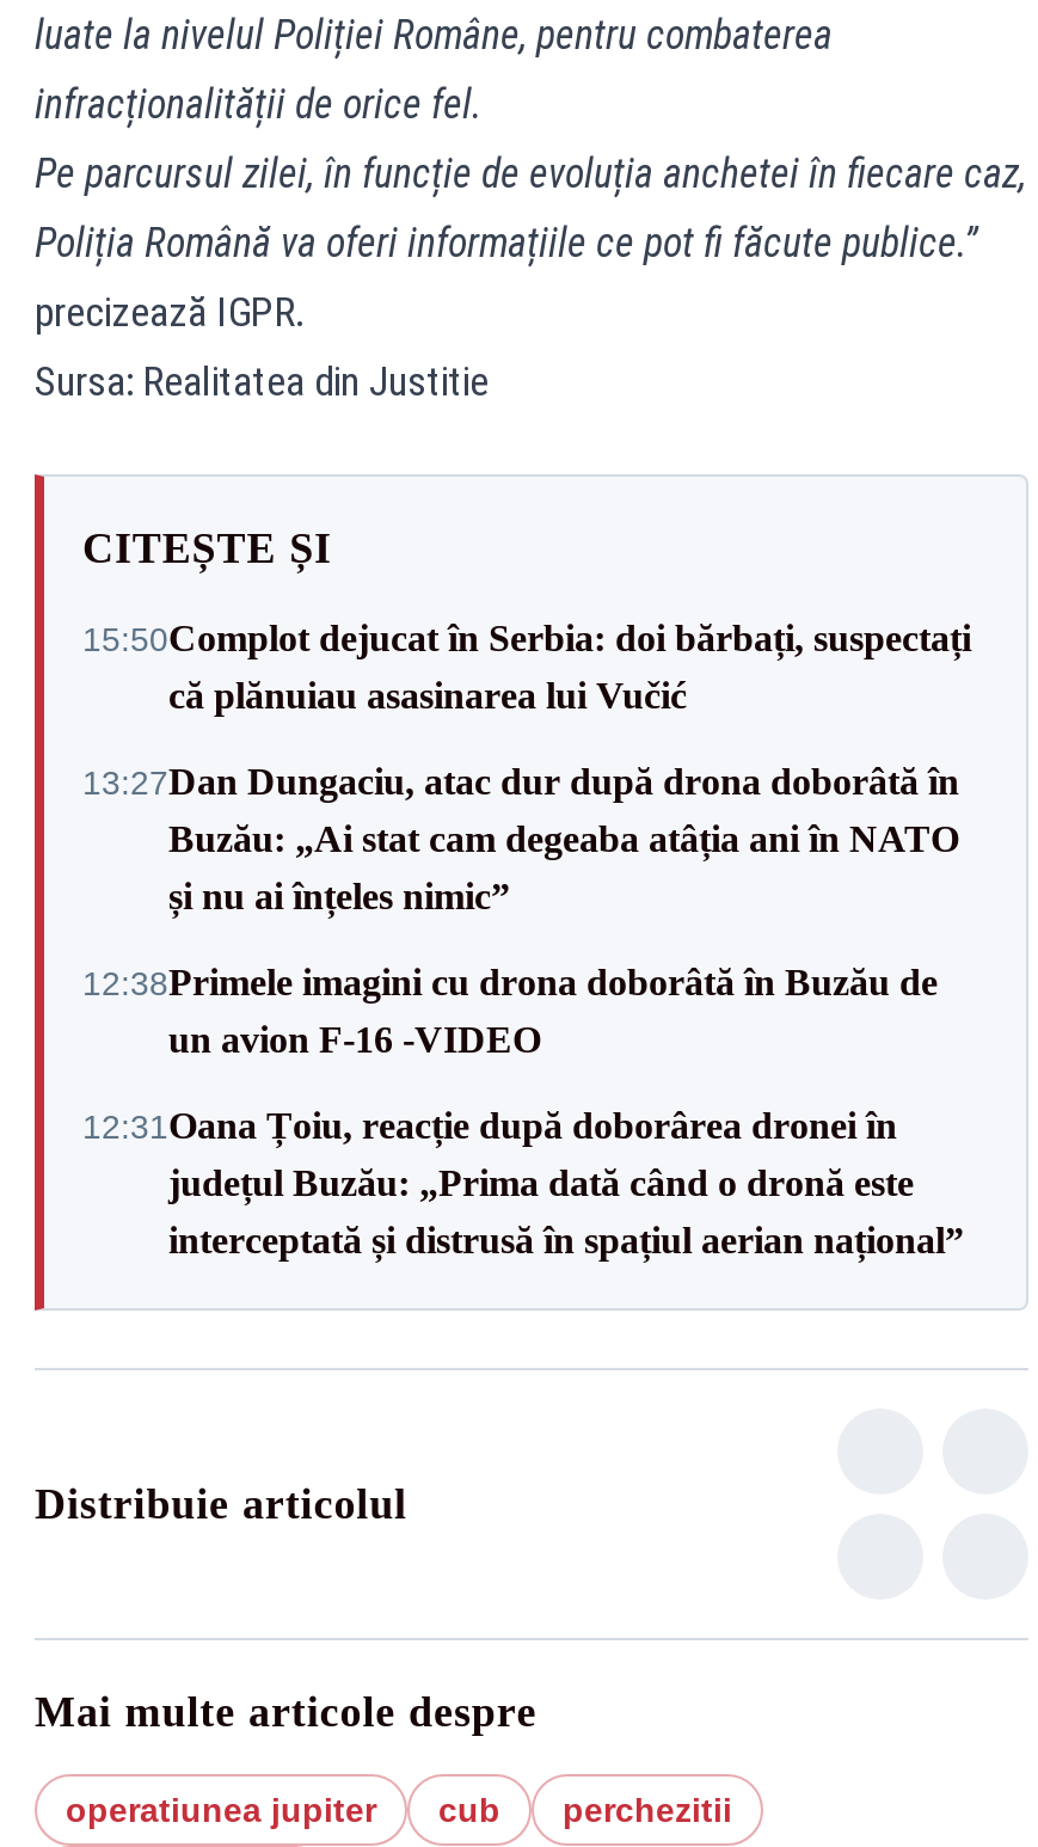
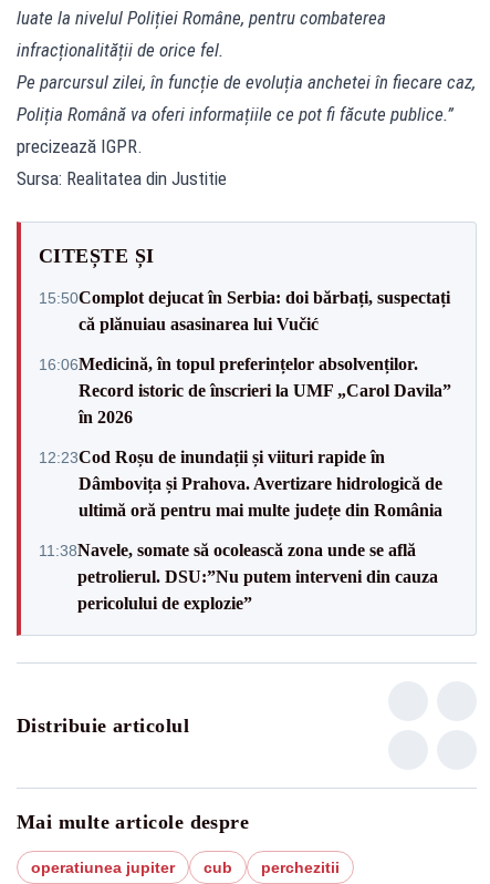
[82,761,959,916] 13:27Dan Dungaciu, atac dur după drona doborâtă în | Buzău: „Ai stat cam degeaba atâția ani în NATO | și nu ai înțeles nimic” -> [39,354,451,426] 16:06Medicină, în topul preferințelor absolvenților. | Record istoric de înscrieri la UMF „Carol Davila” | în 2026
[82,962,938,1060] 12:38Primele imagini cu drona doborâtă în Buzău de | un avion F-16 -VIDEO -> [39,447,442,519] 12:23Cod Roșu de inundații și viituri rapide în | Dâmbovița și Prahova. Avertizare hidrologică de | ultimă oră pentru mai multe județe din România
[82,1105,964,1260] 12:31Oana Țoiu, reacție după doborârea dronei în | județul Buzău: „Prima dată când o dronă este | interceptată și distrusă în spațiul aerian național” -> [39,540,438,612] 11:38Navele, somate să ocolească zona unde se află | petrolierul. DSU:”Nu putem interveni din cauza | pericolului de explozie”

